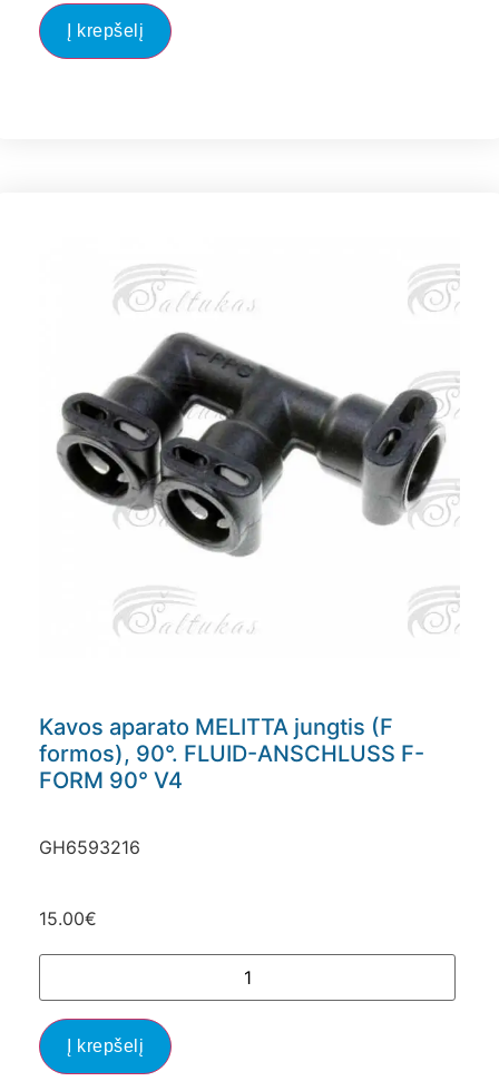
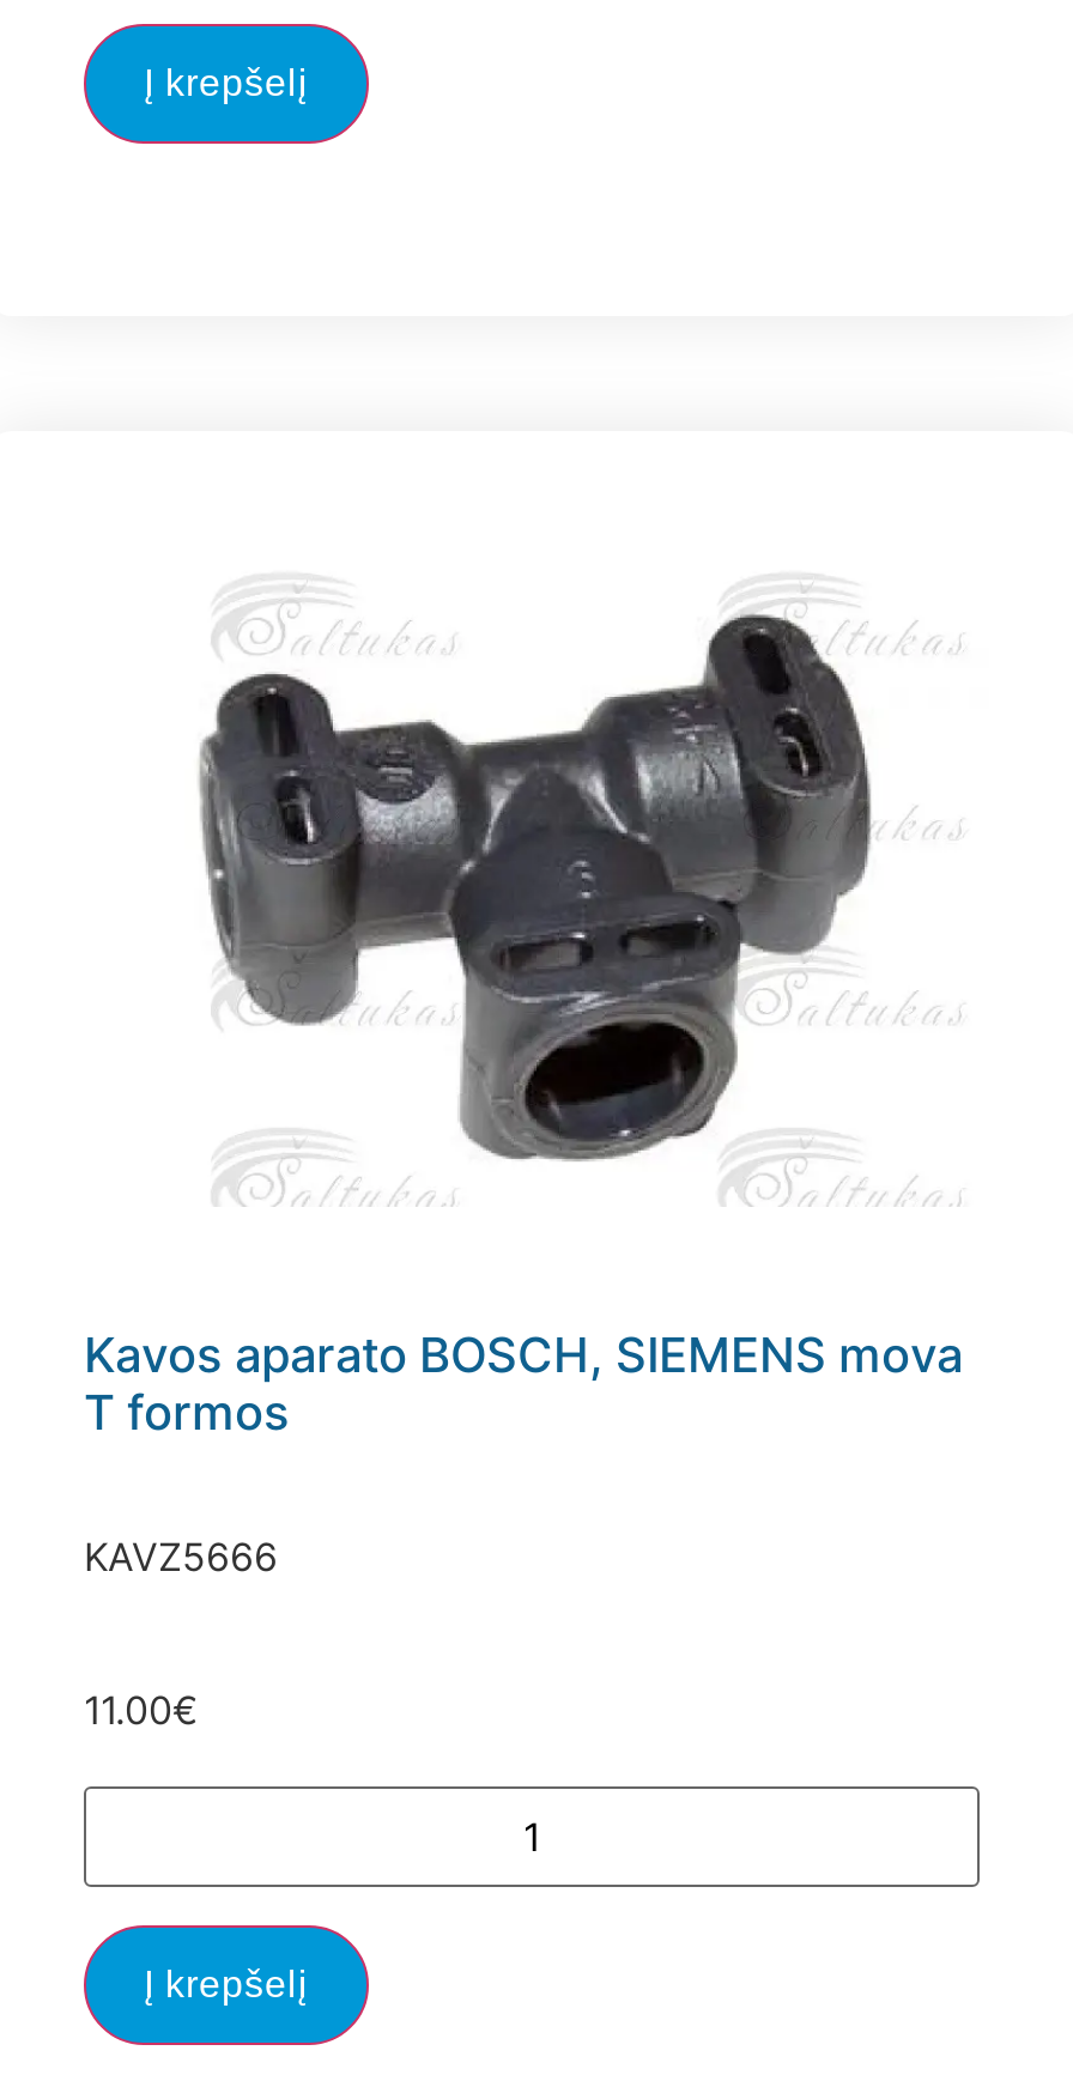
[56,332,459,558] [image] -> [199,609,872,1163] [image]
[39,714,424,794] Kavos aparato MELITTA jungtis (F | formos), 90°. FLUID-ANSCHLUSS F- | FORM 90° V4 -> [84,1325,963,1440] Kavos aparato BOSCH, SIEMENS mova | T formos
[39,836,140,859] GH6593216 -> [84,1531,278,1579] KAVZ5666
[39,908,97,930] 15.00€ -> [84,1684,199,1732] 11.00€

